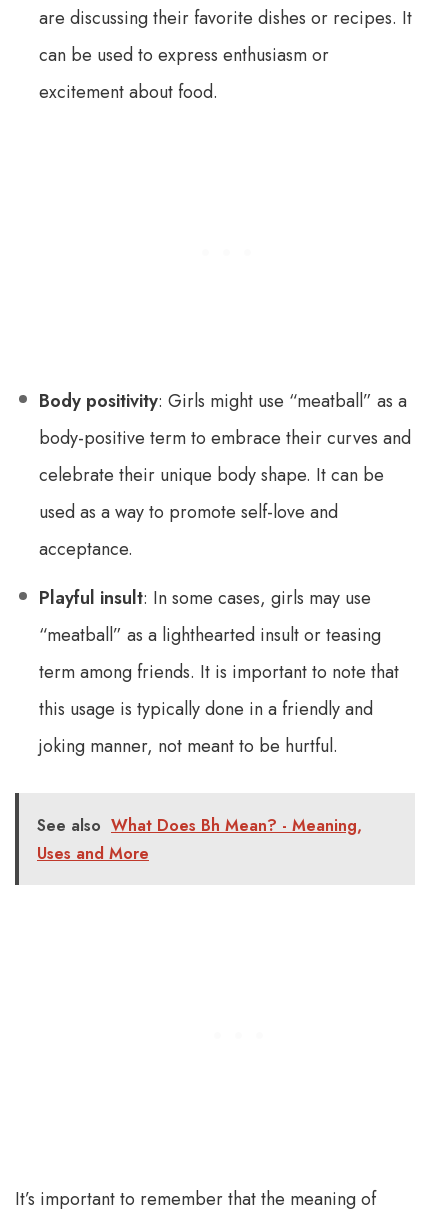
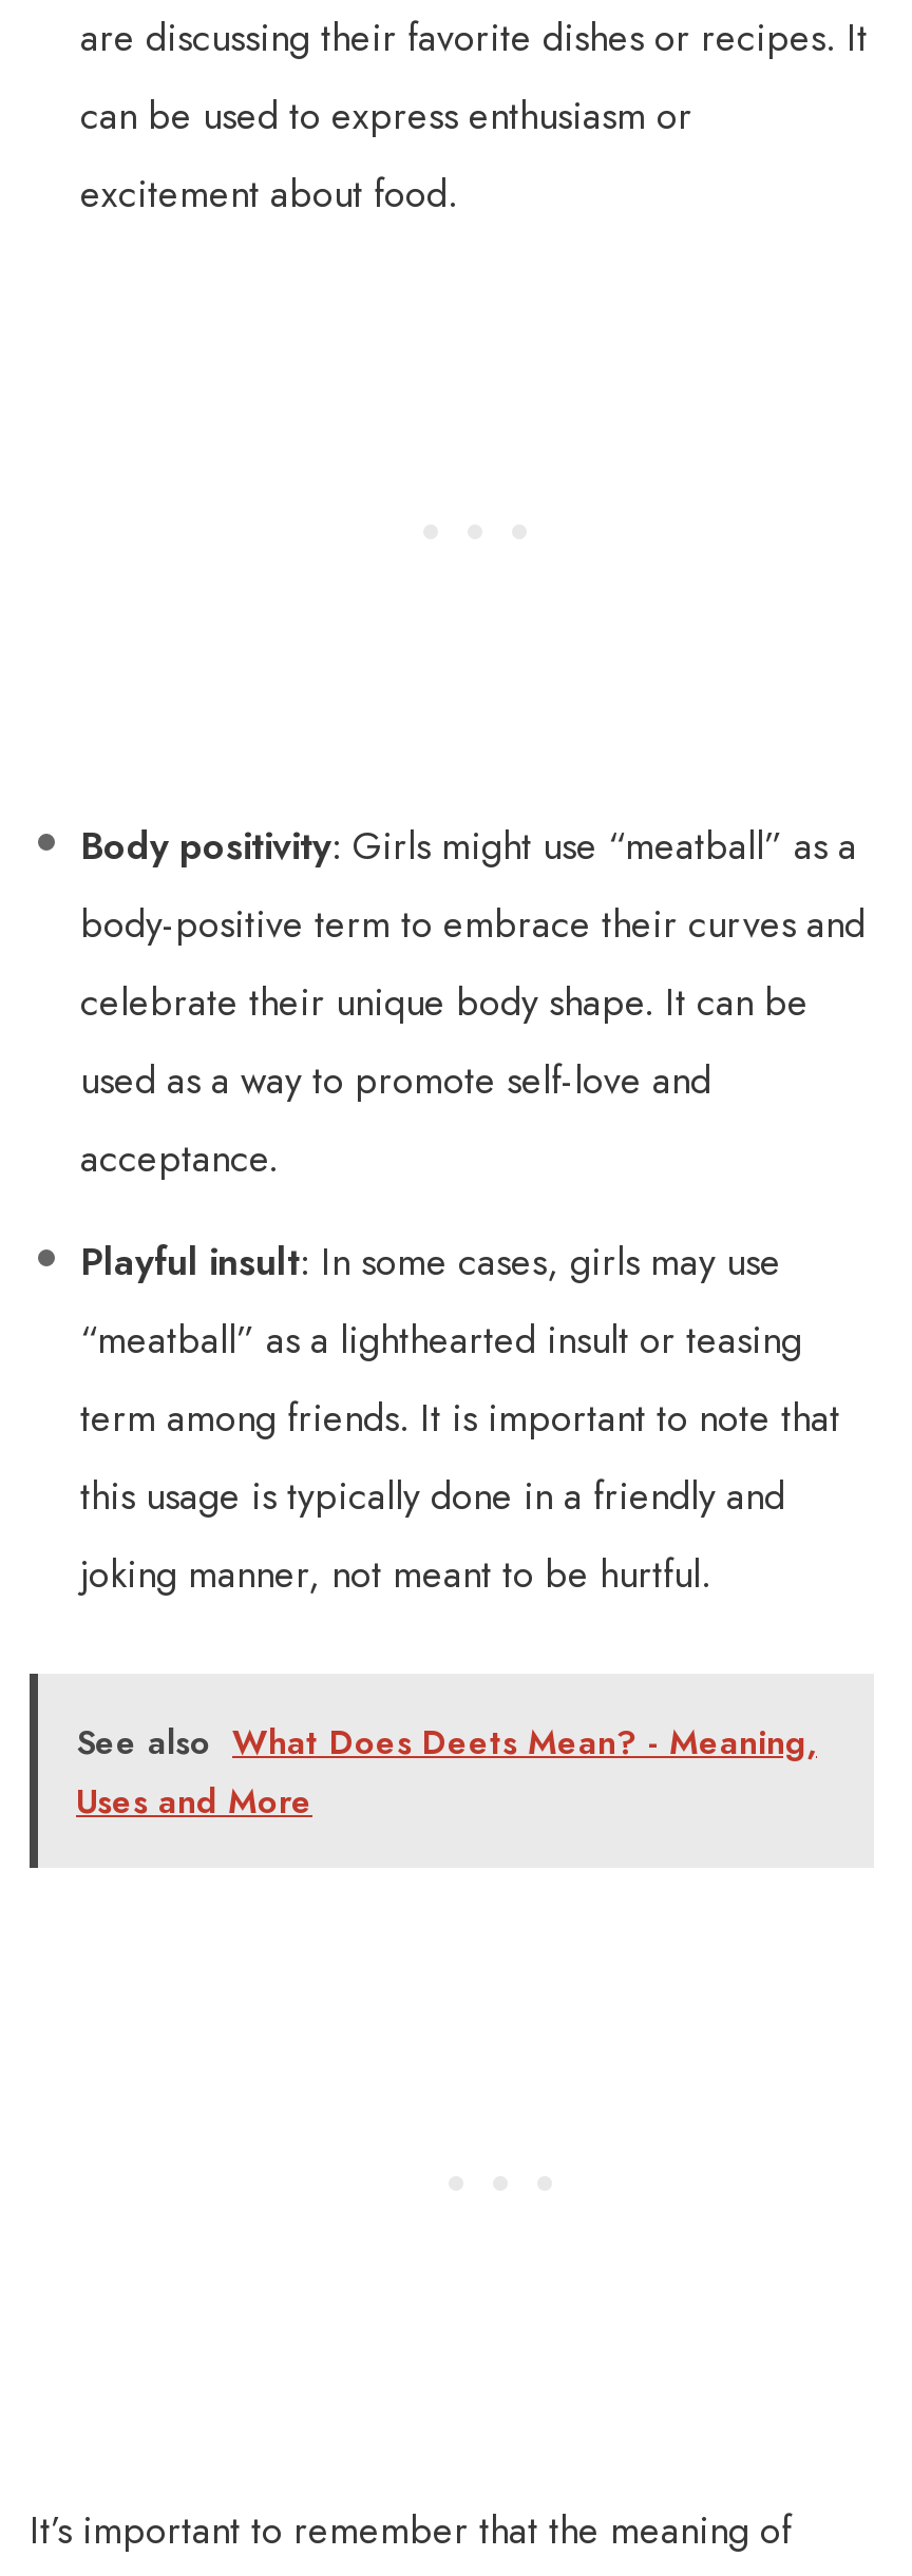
[37,814,362,837] See also What Does Bh Mean? - Meaning, -> [76,1718,817,1767] See also What Does Deets Mean? - Meaning,

